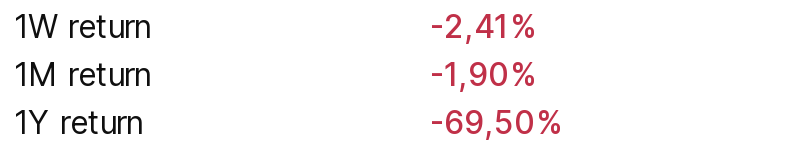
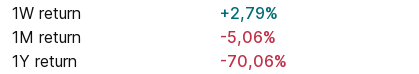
[430,6,536,46] -2,41% -> [220,3,278,23] +2,79%
[430,54,536,94] -1,90% -> [220,27,276,47] -5,06%
[430,102,562,142] -69,50% -> [220,51,287,71] -70,06%

